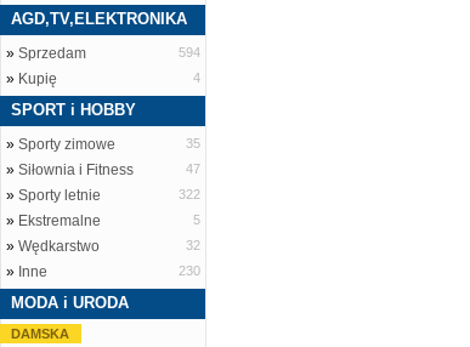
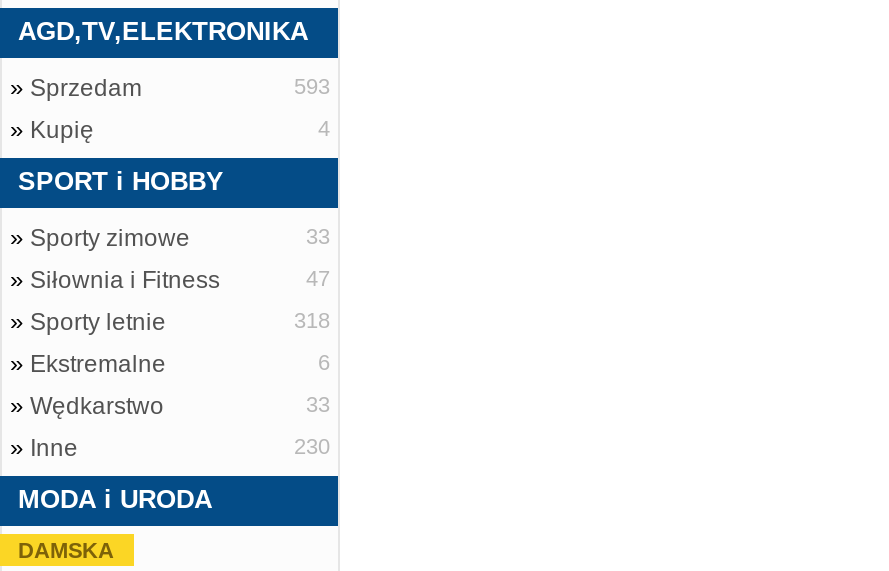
[179,45,200,59] 594 -> [294,74,330,98] 593
[186,136,200,150] 35 -> [306,224,330,248] 33
[179,187,200,201] 322 -> [294,308,330,332] 318
[193,212,200,227] 5 -> [318,350,330,374] 6
[186,238,200,252] 32 -> [306,392,330,416] 33

